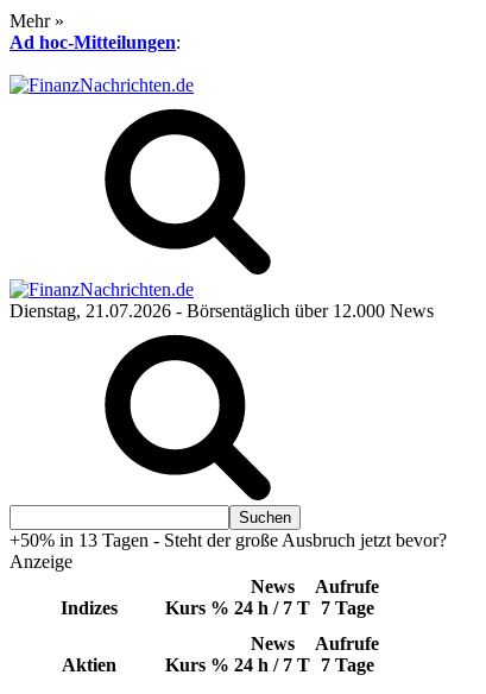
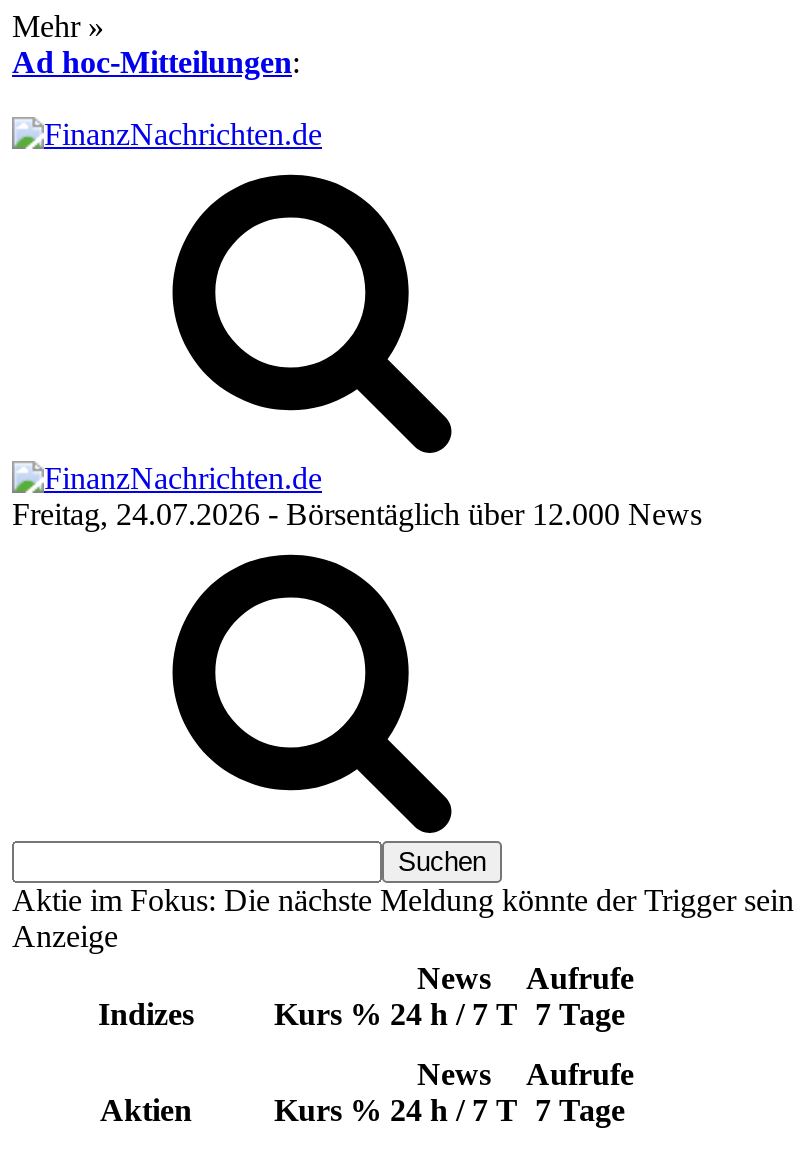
[10,301,434,321] Dienstag, 21.07.2026 - Börsentäglich über 12.000 News -> [12,497,702,531] Freitag, 24.07.2026 - Börsentäglich über 12.000 News
[10,530,447,550] +50% in 13 Tagen - Steht der große Ausbruch jetzt bevor? -> [12,883,794,917] Aktie im Fokus: Die nächste Meldung könnte der Trigger sein

